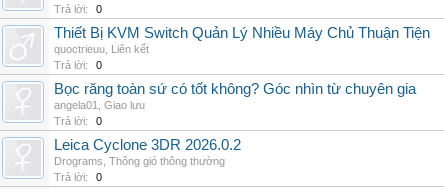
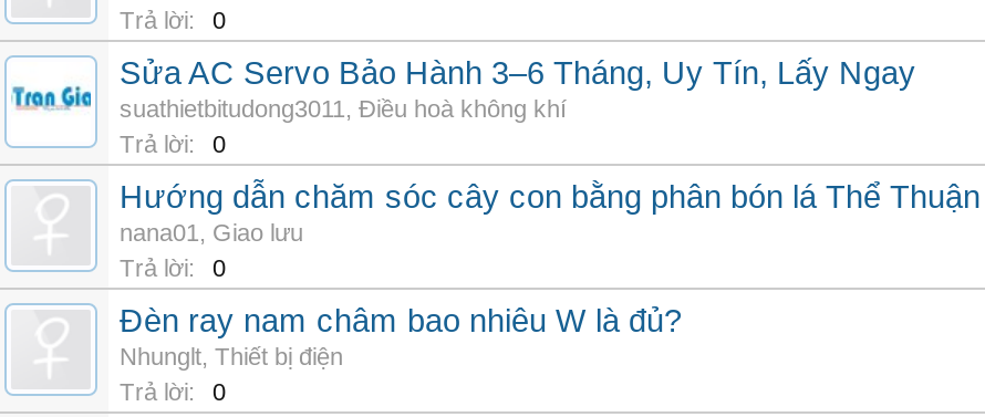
none -> [11,62,89,142] [image]
[54,25,430,55] Thiết Bị KVM Switch Quản Lý Nhiều Máy Chủ Thuận Tiện | quoctrieuu, Liên kết -> [120,55,916,122] Sửa AC Servo Bảo Hành 3–6 Tháng, Uy Tín, Lấy Ngay | suathietbitudong3011, Điều hoà không khí
[54,81,416,111] Bọc răng toàn sứ có tốt không? Góc nhìn từ chuyên gia | angela01, Giao lưu -> [120,179,981,246] Hướng dẫn chăm sóc cây con bằng phân bón lá Thể Thuận | nana01, Giao lưu
[54,137,241,167] Leica Cyclone 3DR 2026.0.2 | Drograms, Thông gió thông thường -> [120,303,682,369] Đèn ray nam châm bao nhiêu W là đủ? | Nhunglt, Thiết bị điện

